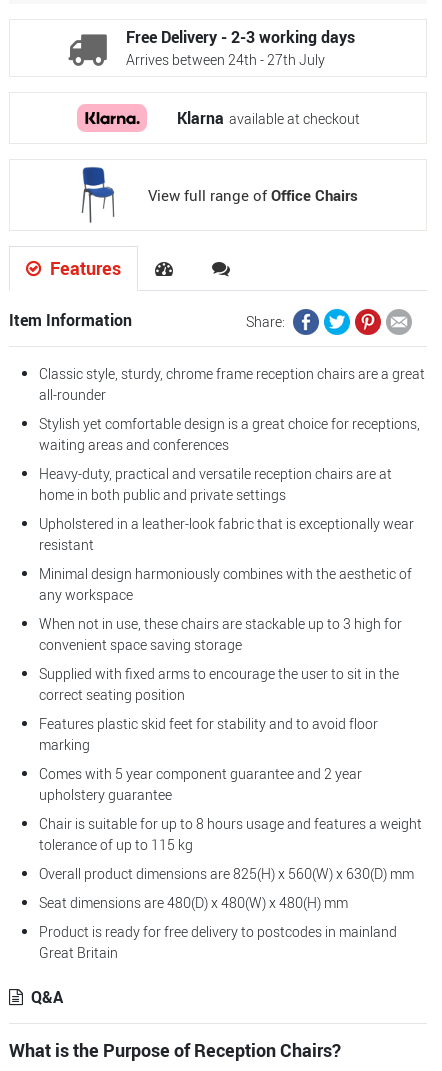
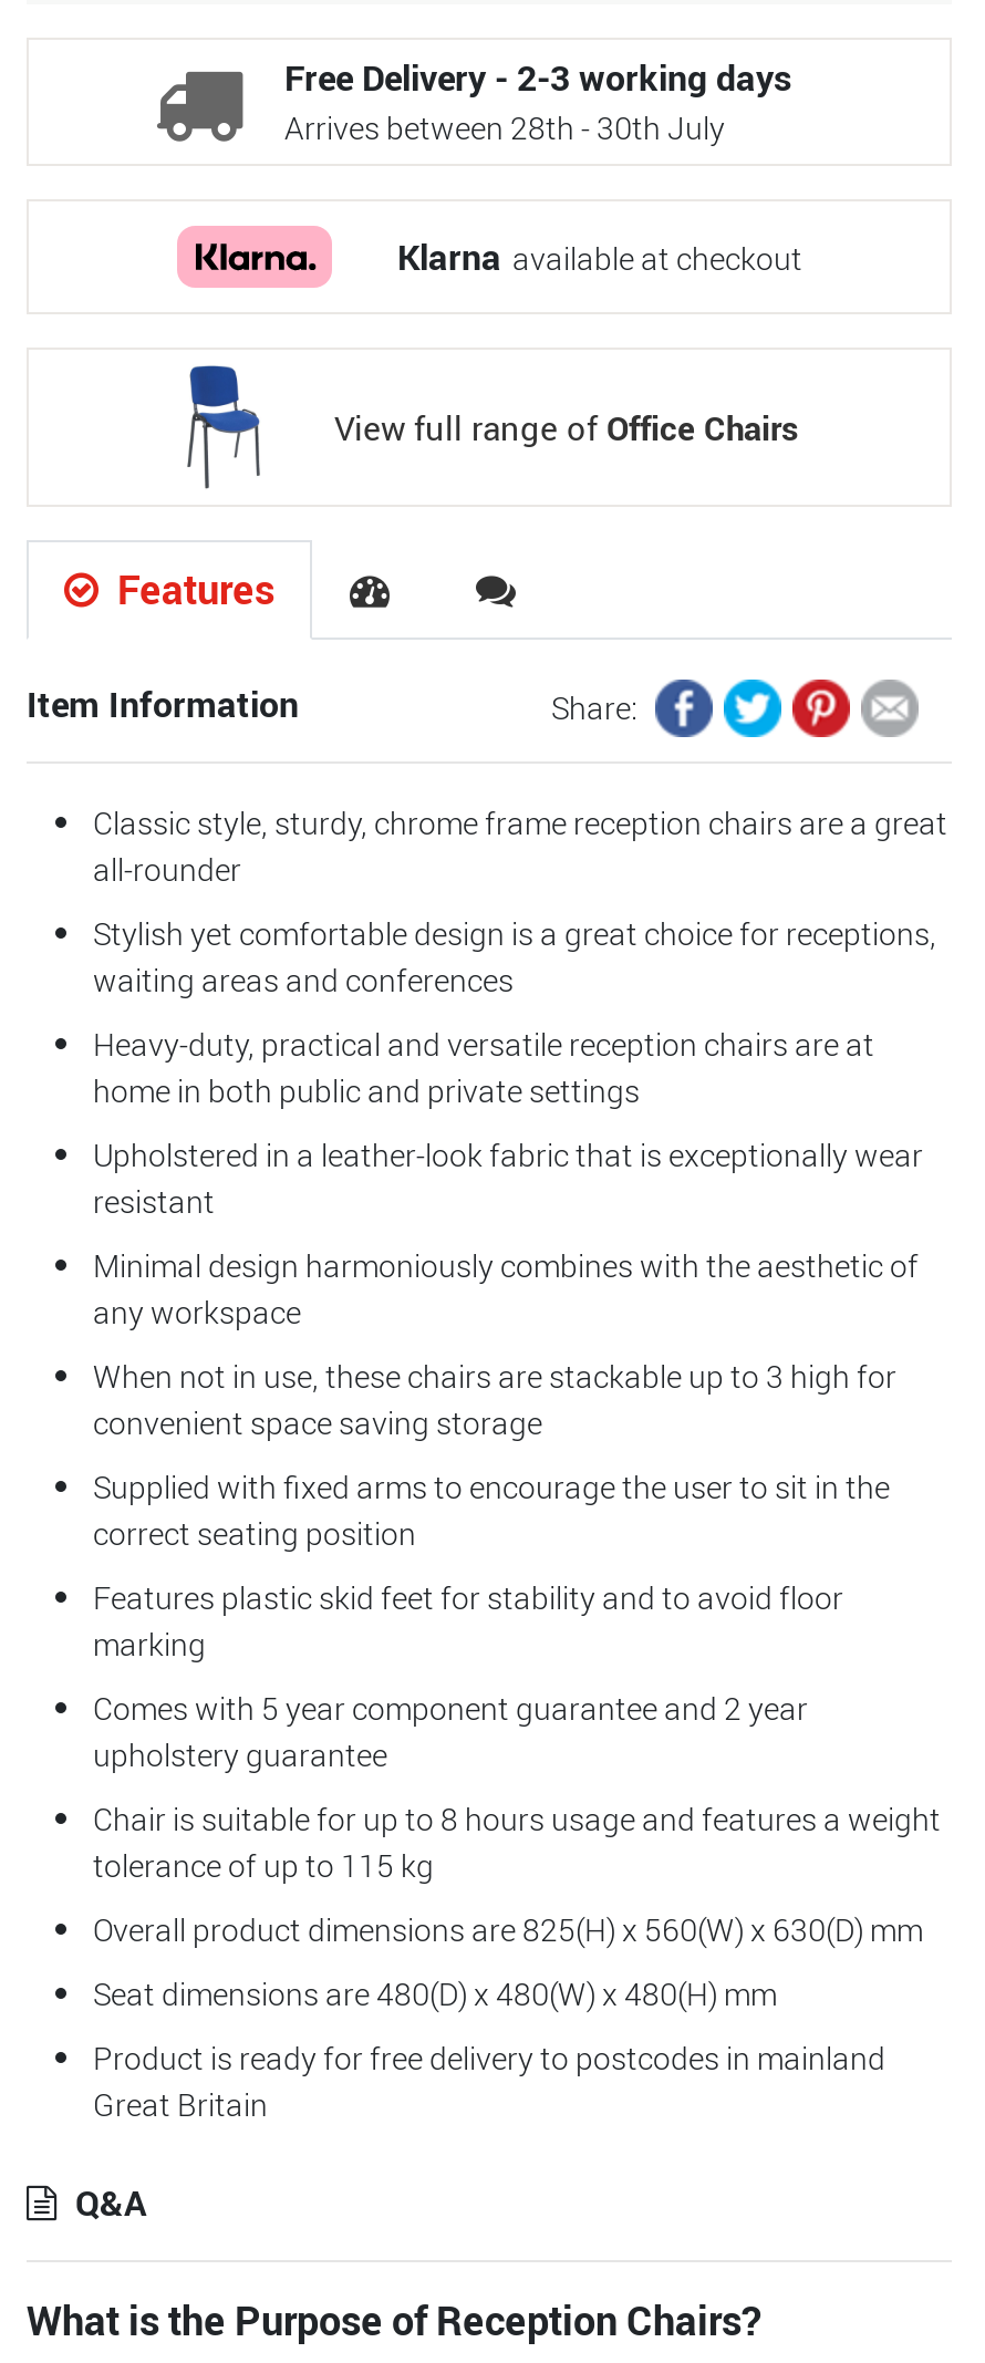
[125,50,324,69] Arrives between 24th - 27th July -> [284,106,725,148] Arrives between 28th - 30th July

